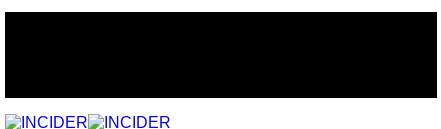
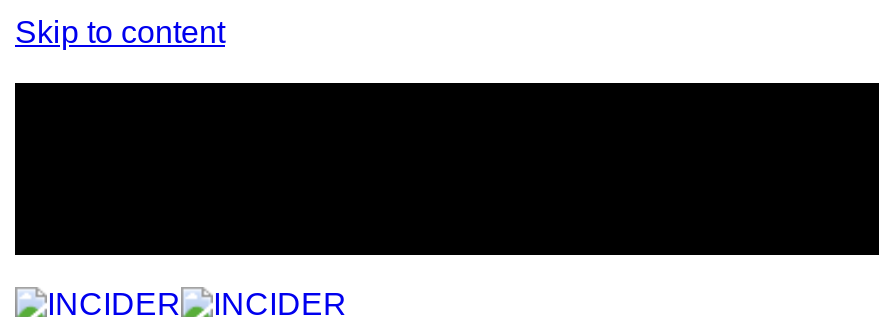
none -> [15,15,225,49] Skip to content

